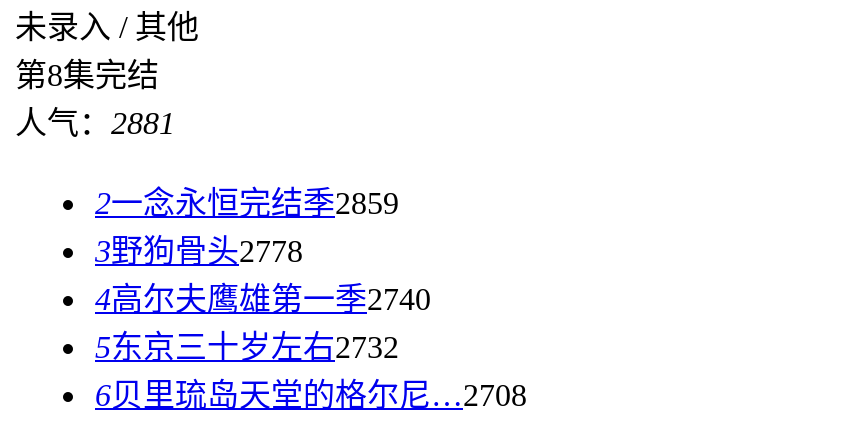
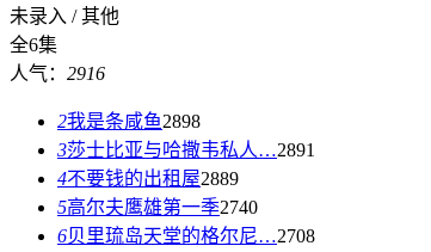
[15,59,175,141] 第8集完结 | 人气：2881 -> [10,35,105,84] 全6集 | 人气：2916
[95,187,431,365] 2一念永恒完结季2859 | 3野狗骨头2778 | 4高尔夫鹰雄第一季2740 | 5东京三十岁左右2732 -> [57,112,315,218] 2我是条咸鱼2898 | 3莎士比亚与哈撒韦私人… 2891 | 4不要钱的出租屋2889 | 5高尔夫鹰雄第一季2740

